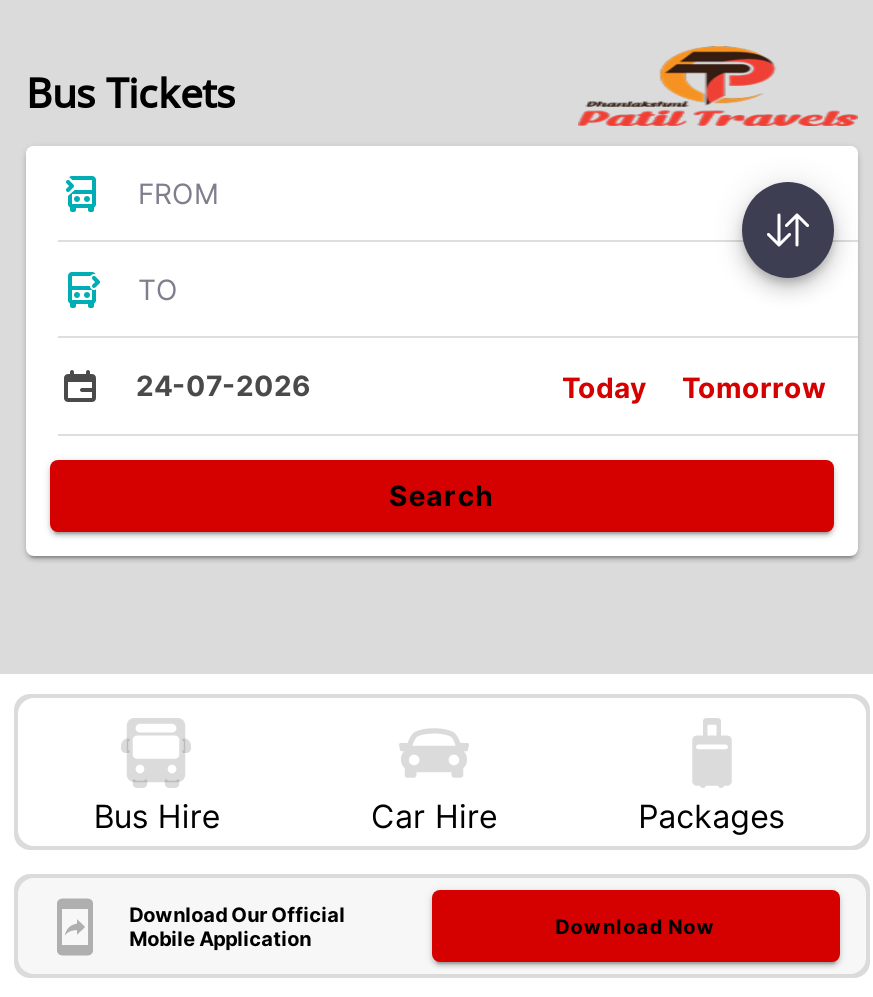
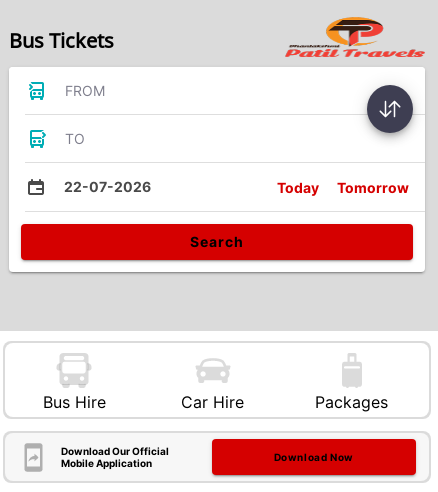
[136,368,310,402] 24-07-2026 -> [64,178,151,195] 22-07-2026

